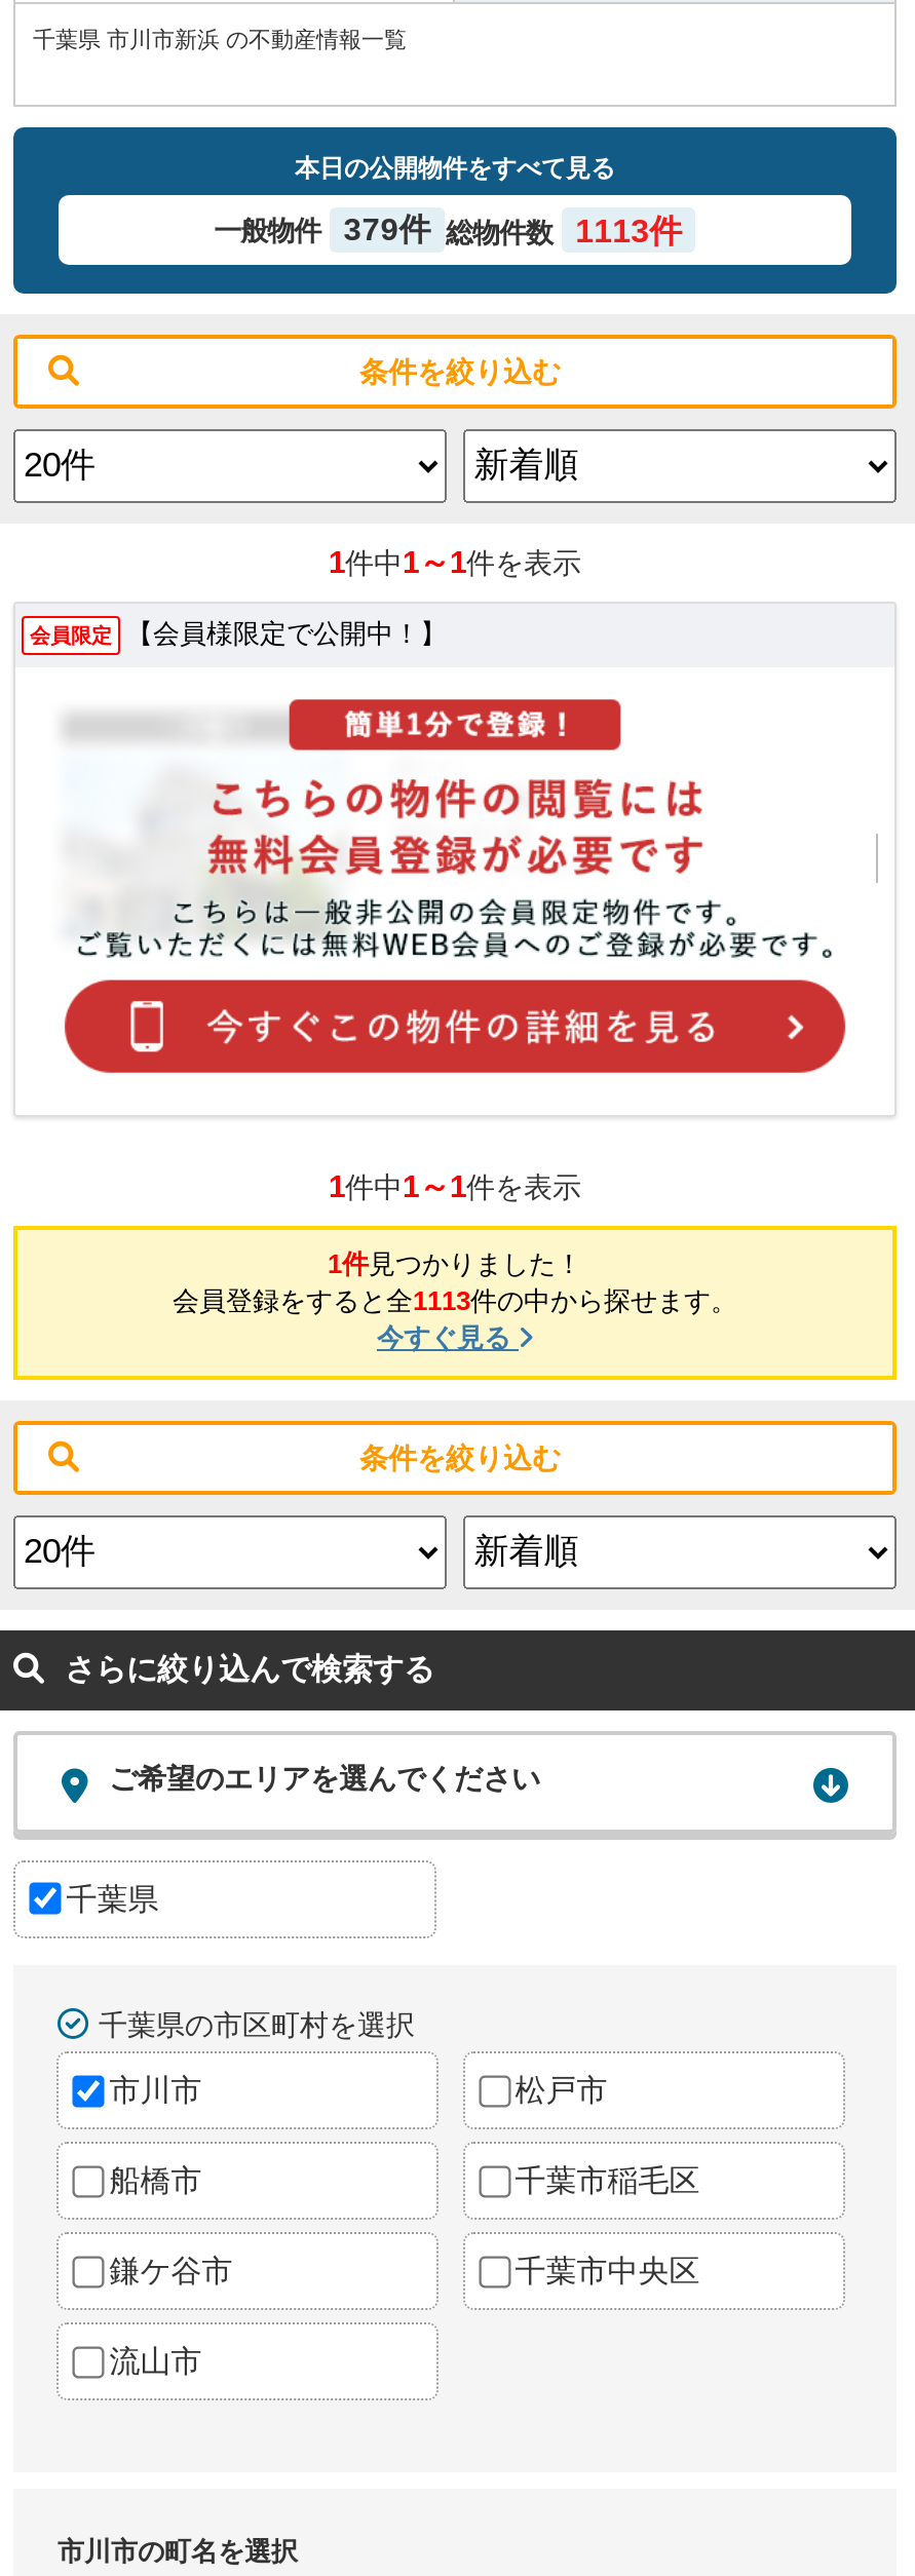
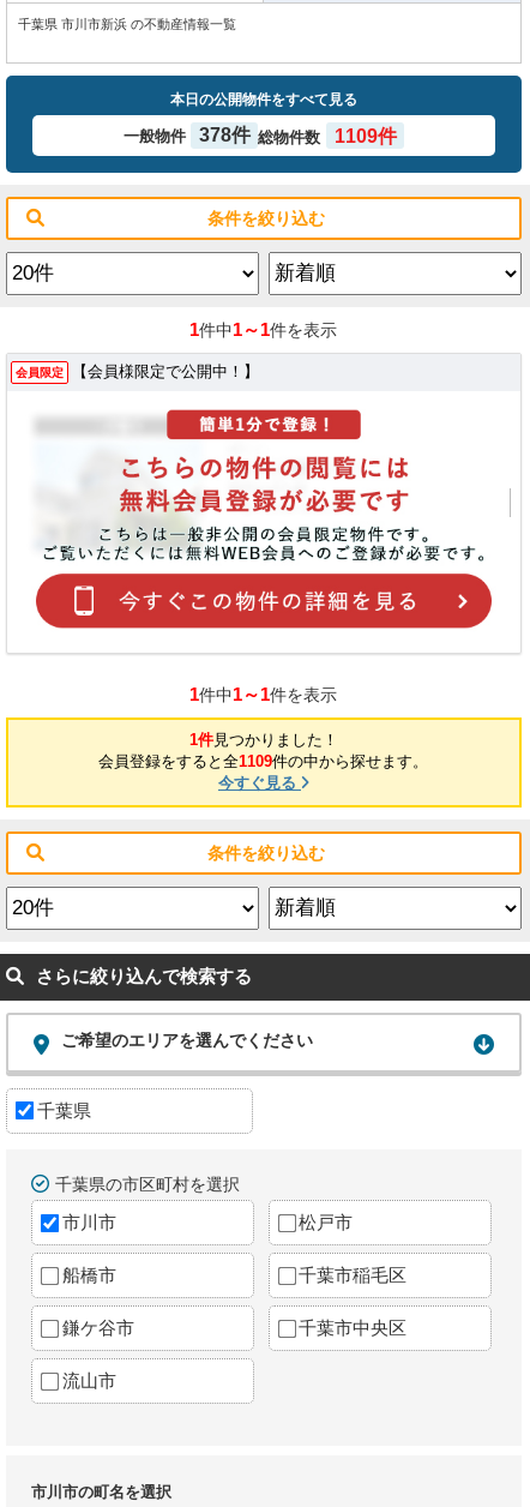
[344,211,552,248] 379件 総物件数 -> [199,125,321,146] 378件 総物件数
[575,211,682,248] 1113件 -> [334,125,397,146] 1109件
[173,1286,737,1316] 会員登録をすると全1113件の中から探せます。 -> [99,752,429,770] 会員登録をすると全1109件の中から探せます。

